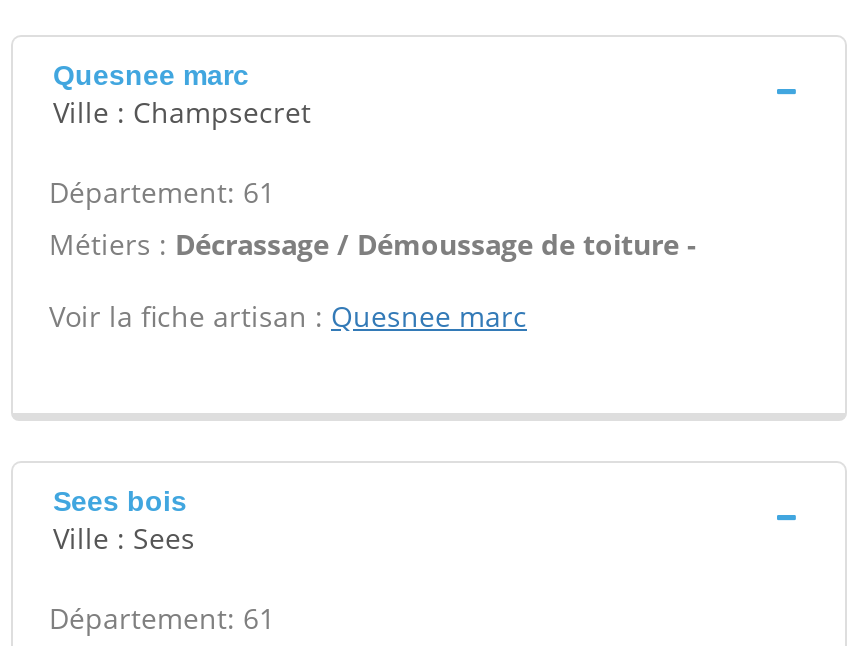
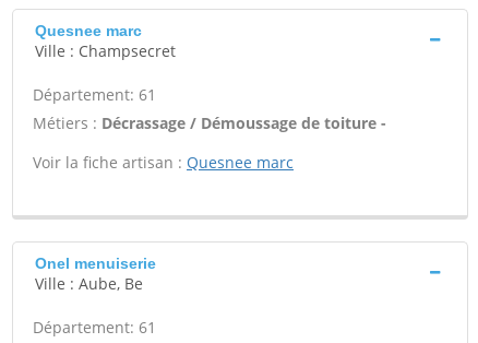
[53,485,195,557] Sees bois | Ville : Sees -> [35,255,156,294] Onel menuiserie | Ville : Aube, Be

